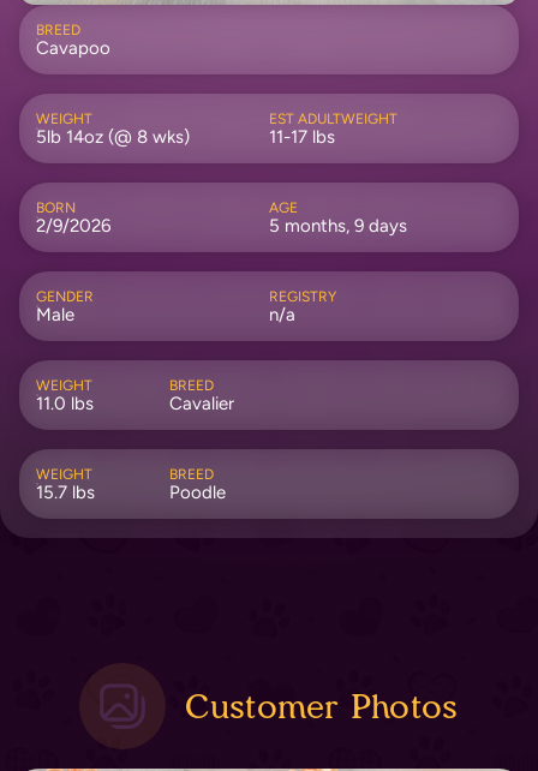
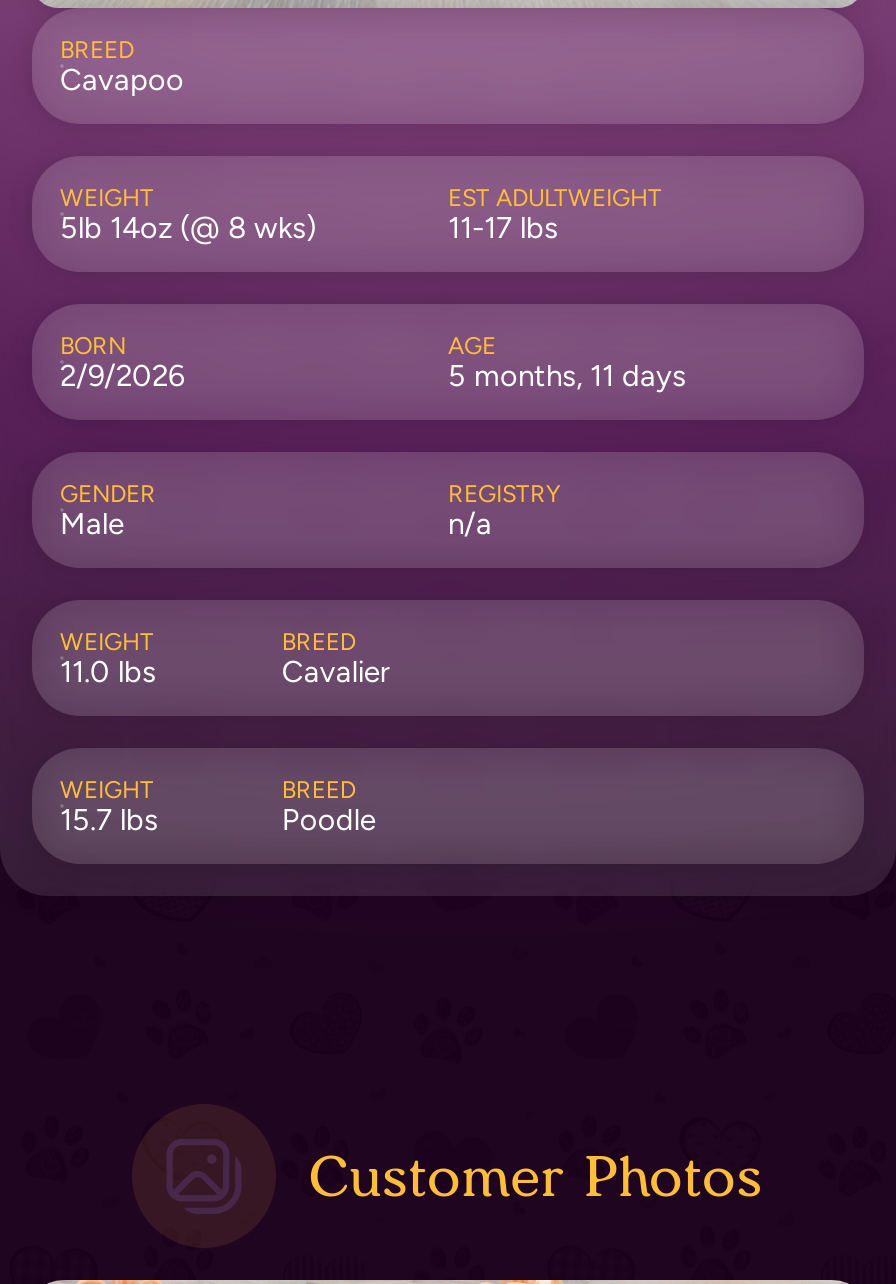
[269,215,407,237] 5 months, 9 days -> [448,359,686,395] 5 months, 11 days

